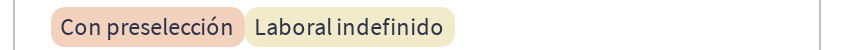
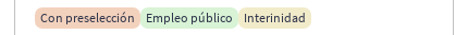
[254,10,444,40] Laboral indefinido -> [145,10,305,25] Empleo público | Interinidad

